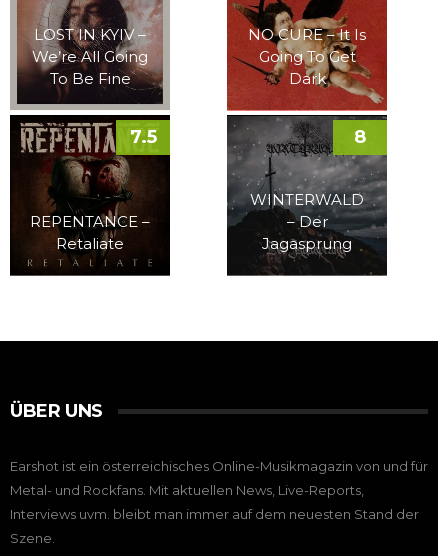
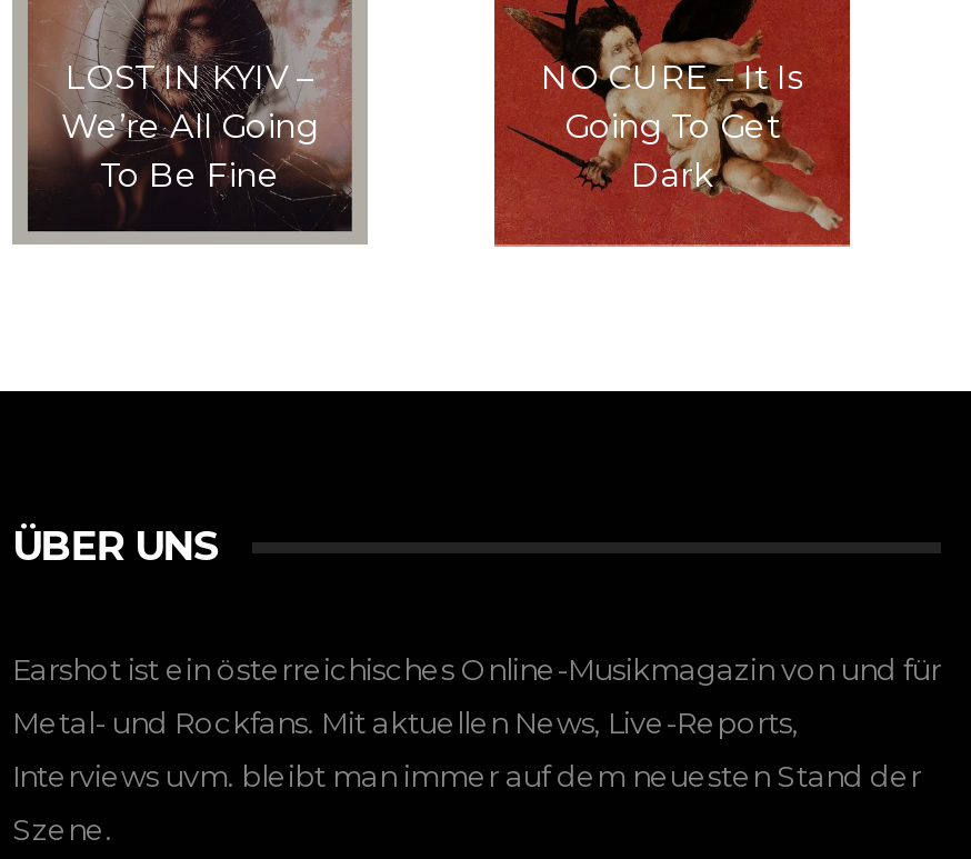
[10,114,170,277] [image] | REPENTANCE – | Retaliate -> none
[129,114,388,277] [image] | 7.5 | WINTERWALD | – Der | Jagasprung -> none
[354,126,366,148] 8 -> none

